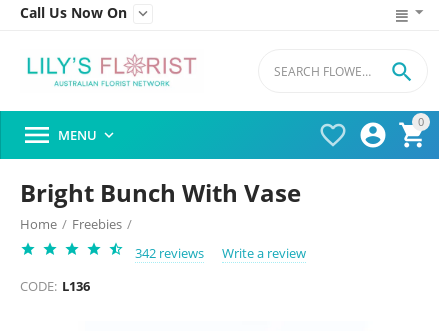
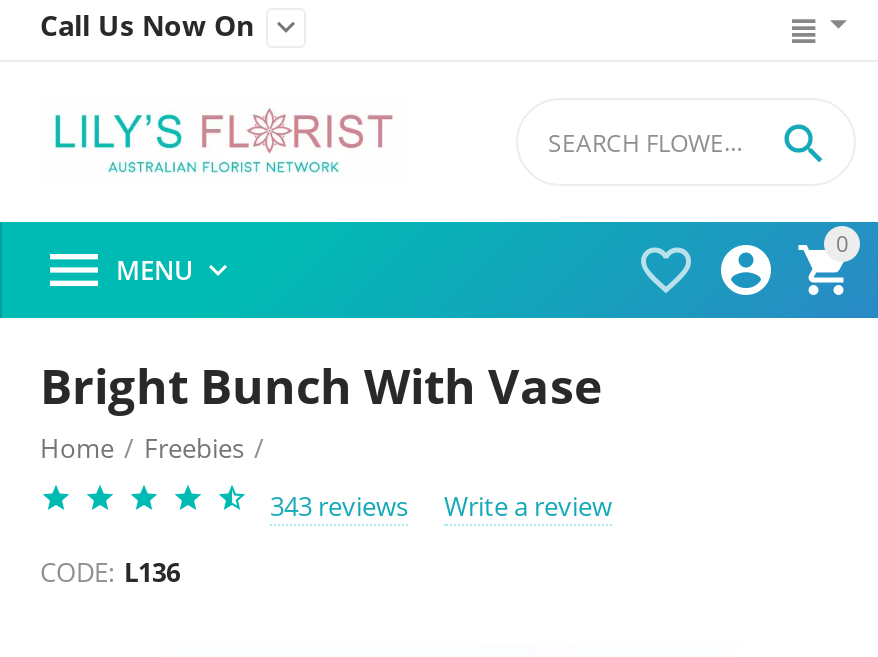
[135,244,306,262] 342 reviews Write a review -> [270,488,612,524] 343 reviews Write a review

